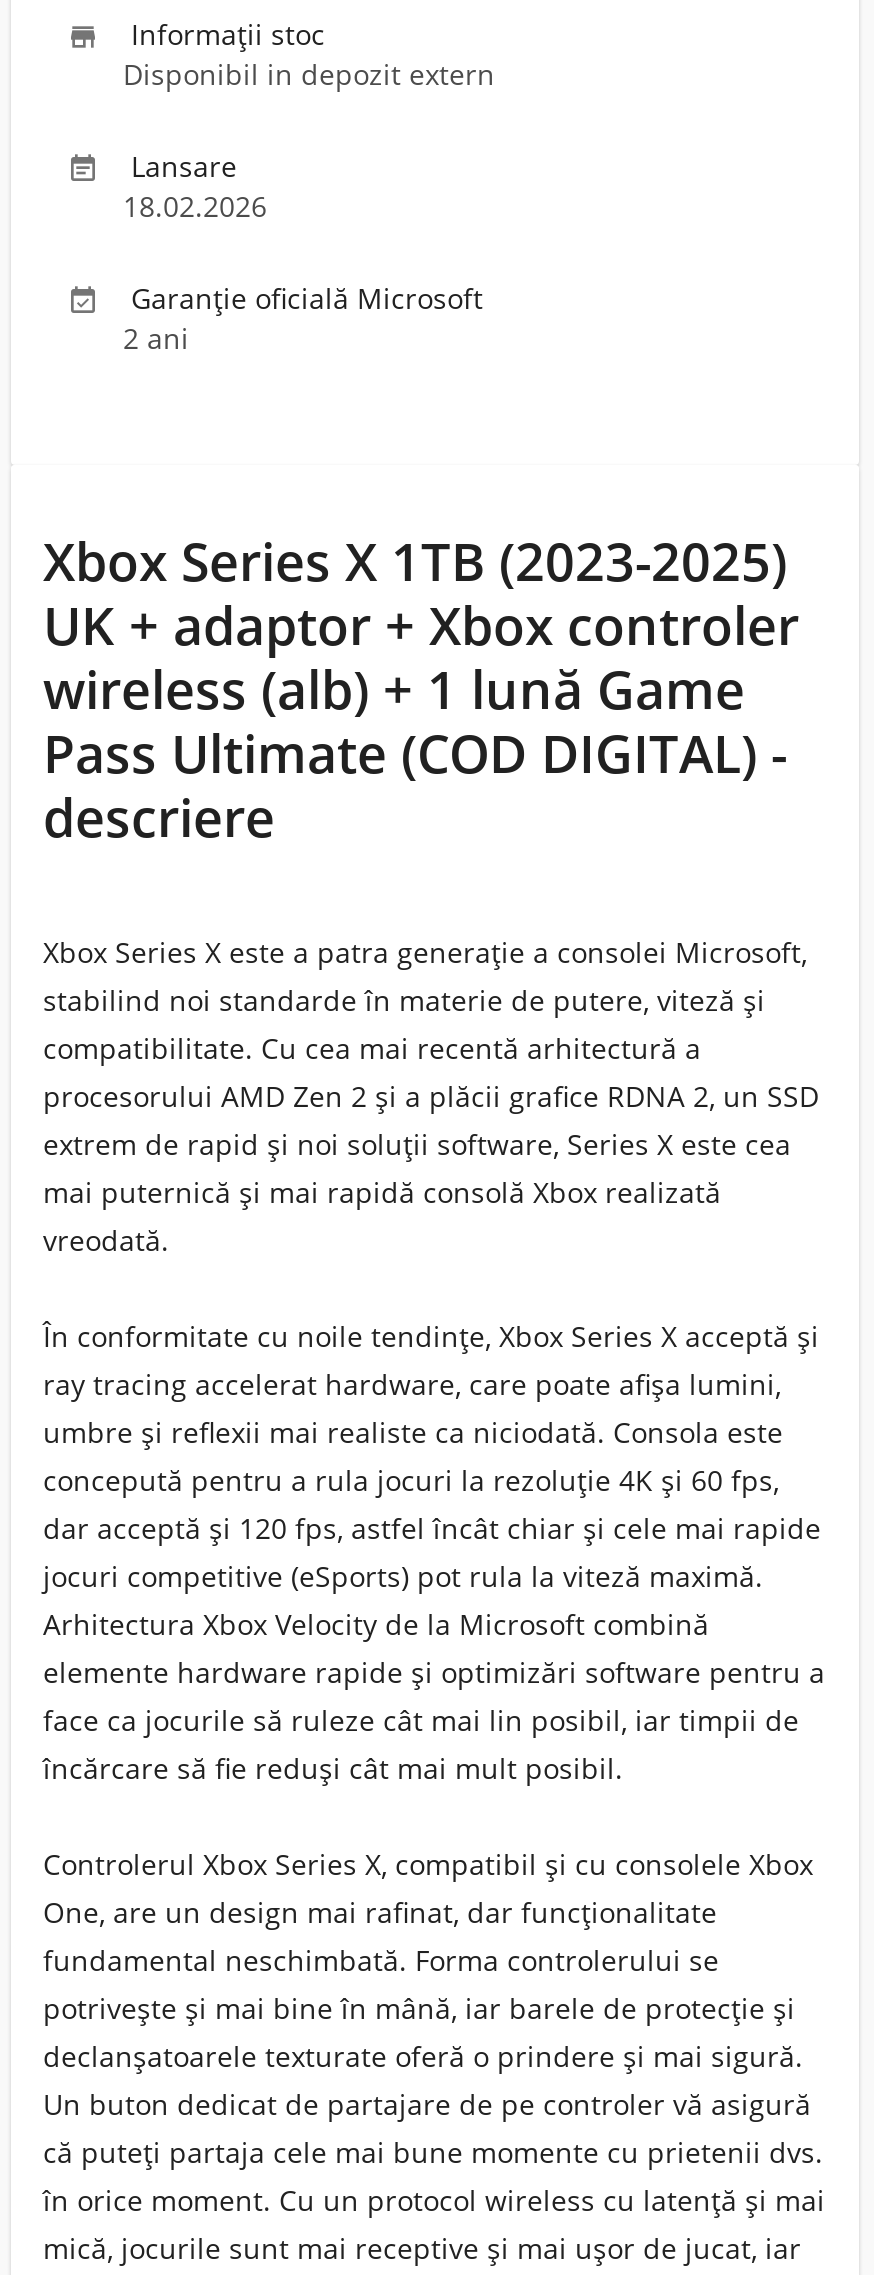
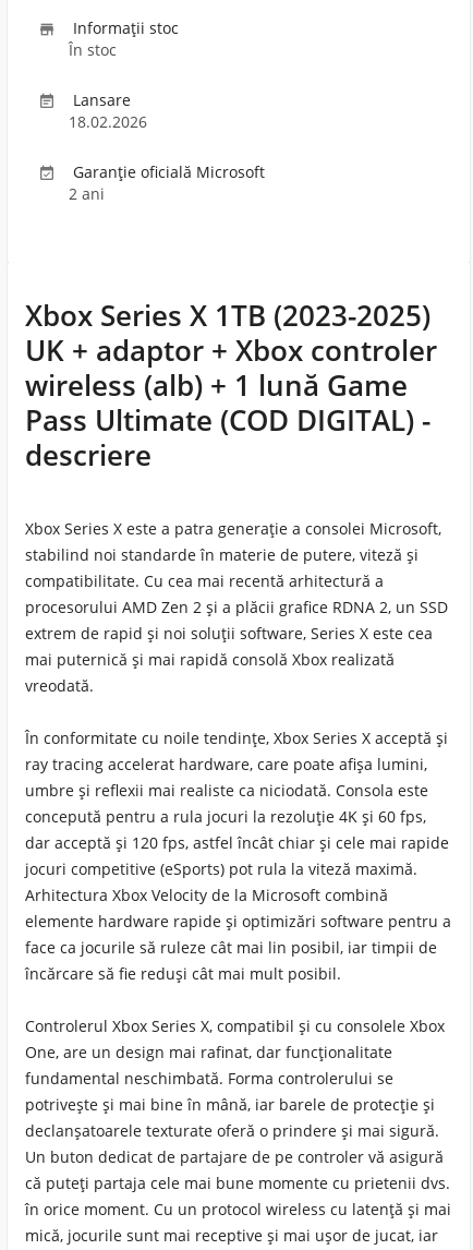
[123,55,495,93] Disponibil in depozit extern -> [69,39,117,60] În stoc

